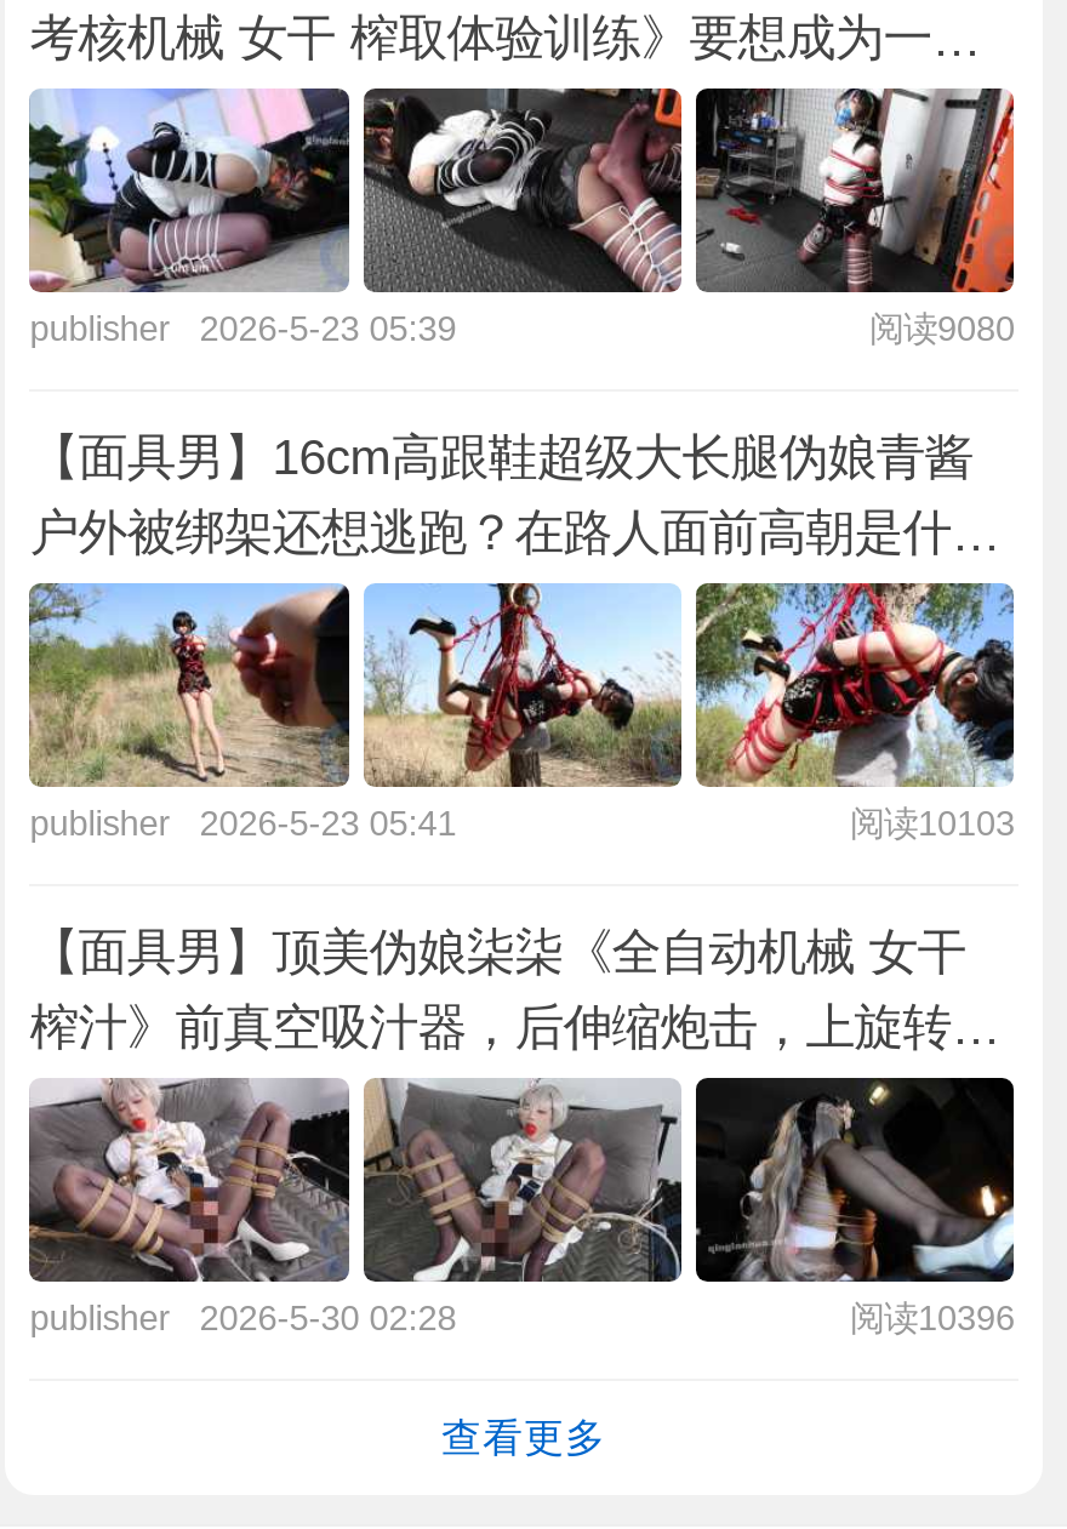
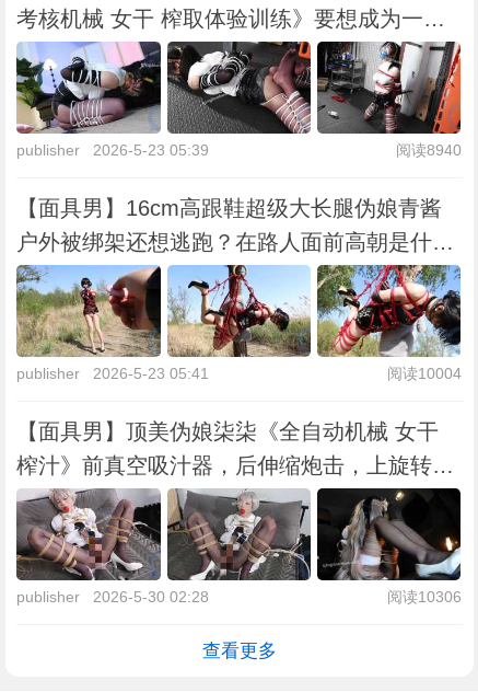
[869,309,1015,348] 阅读9080 -> [395,141,461,159] 阅读8940
[850,804,1015,843] 阅读10103 -> [387,365,461,382] 阅读10004
[850,1298,1015,1337] 阅读10396 -> [387,588,461,605] 阅读10306

